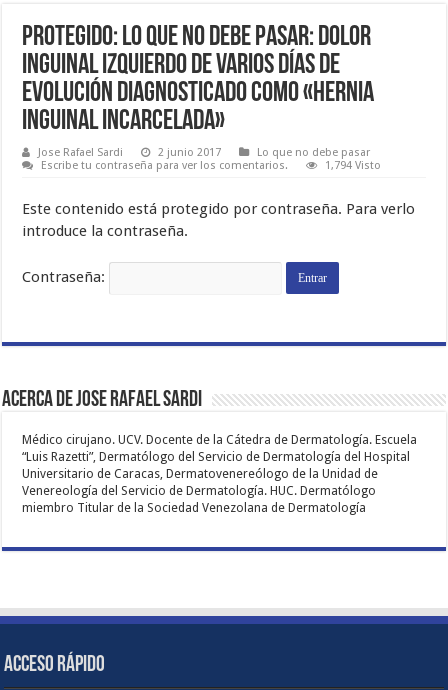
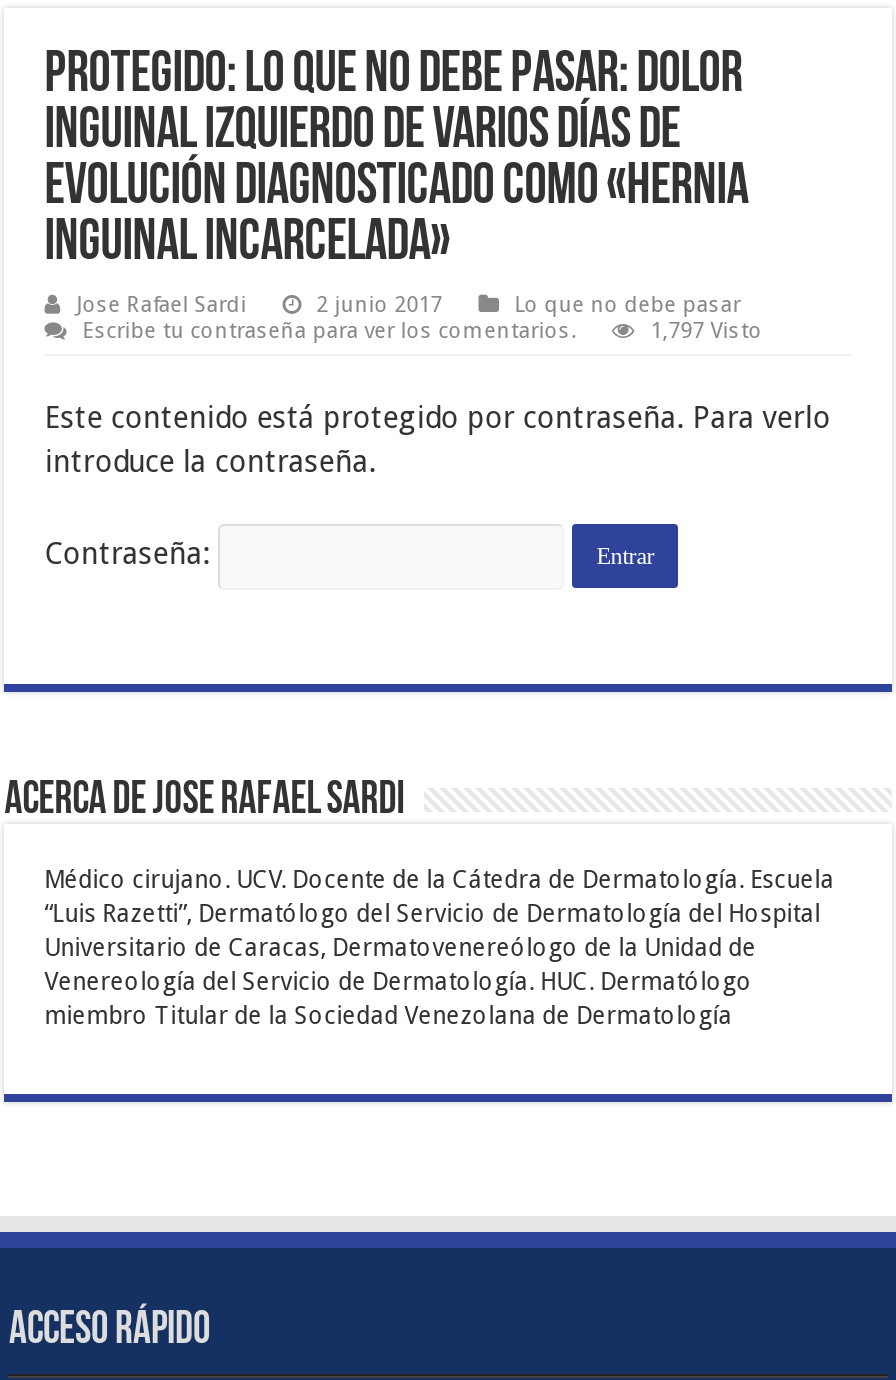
[325,159,381,172] 1,794 Visto -> [650,319,762,345] 1,797 Visto

